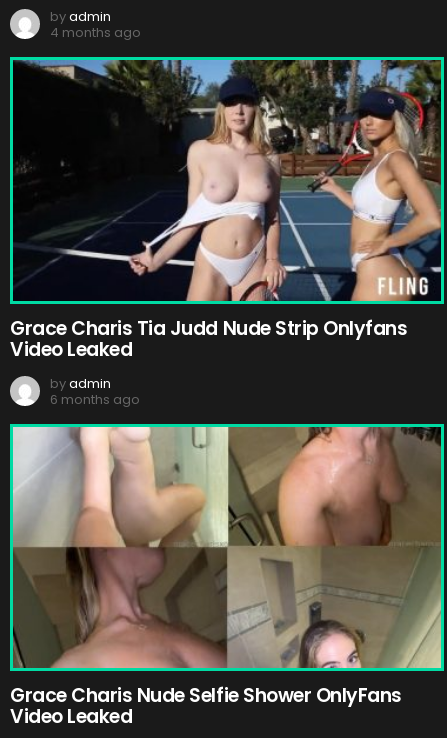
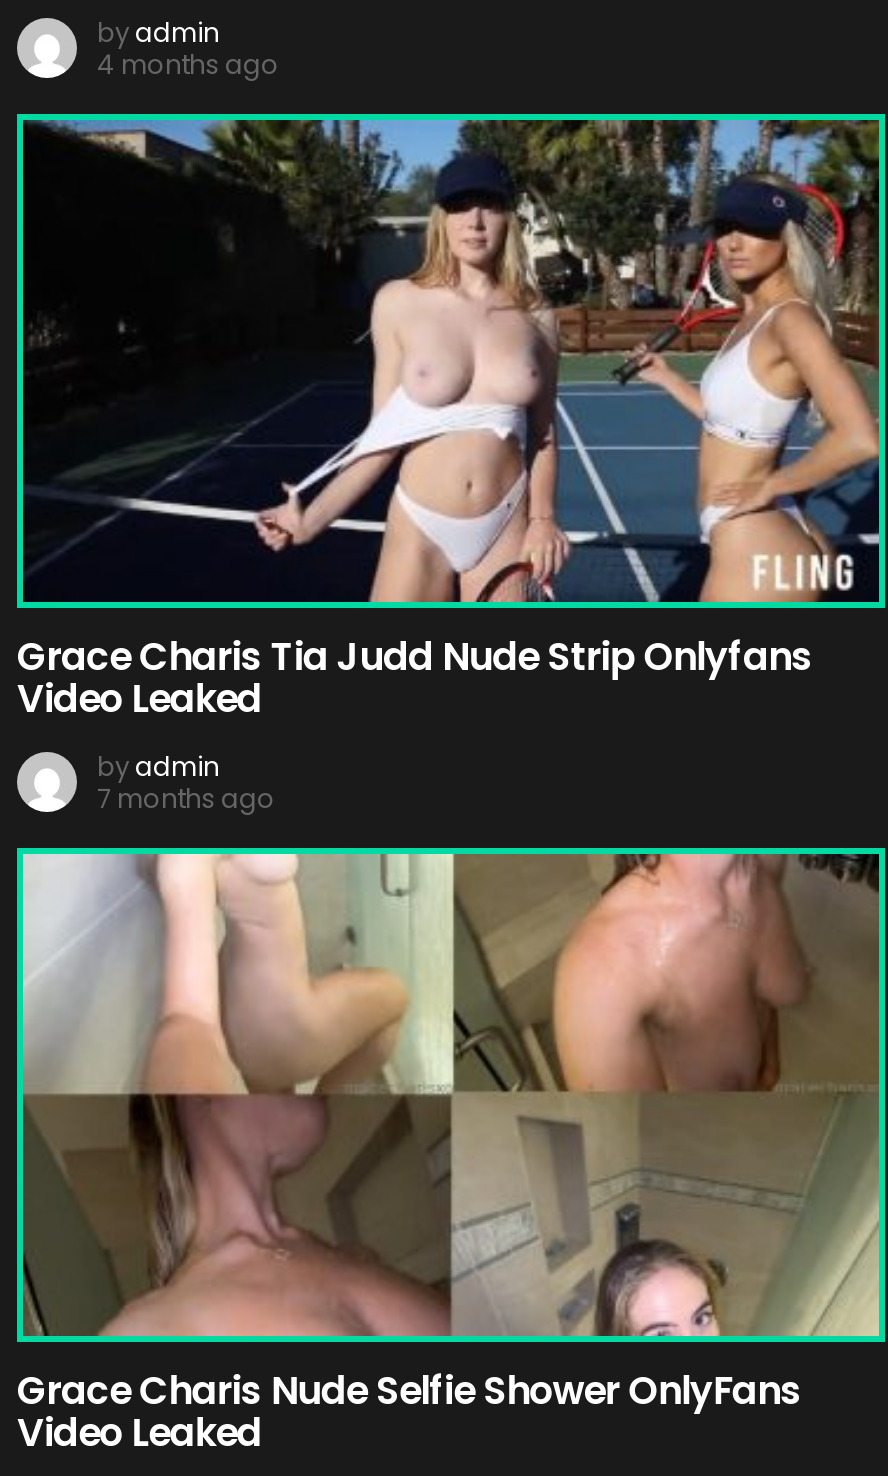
[50,390,140,409] 6 months ago -> [97,780,275,818] 7 months ago

